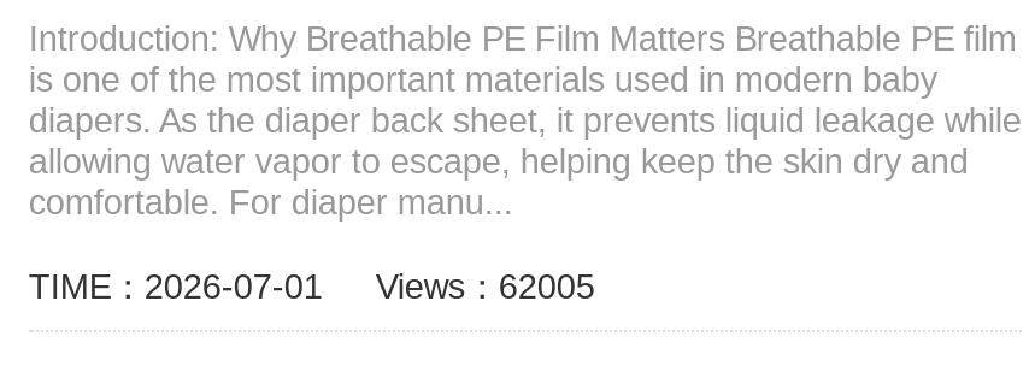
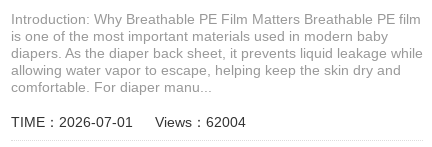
[29,267,595,306] TIME：2026-07-01 Views：62005 -> [11,113,246,129] TIME：2026-07-01 Views：62004

